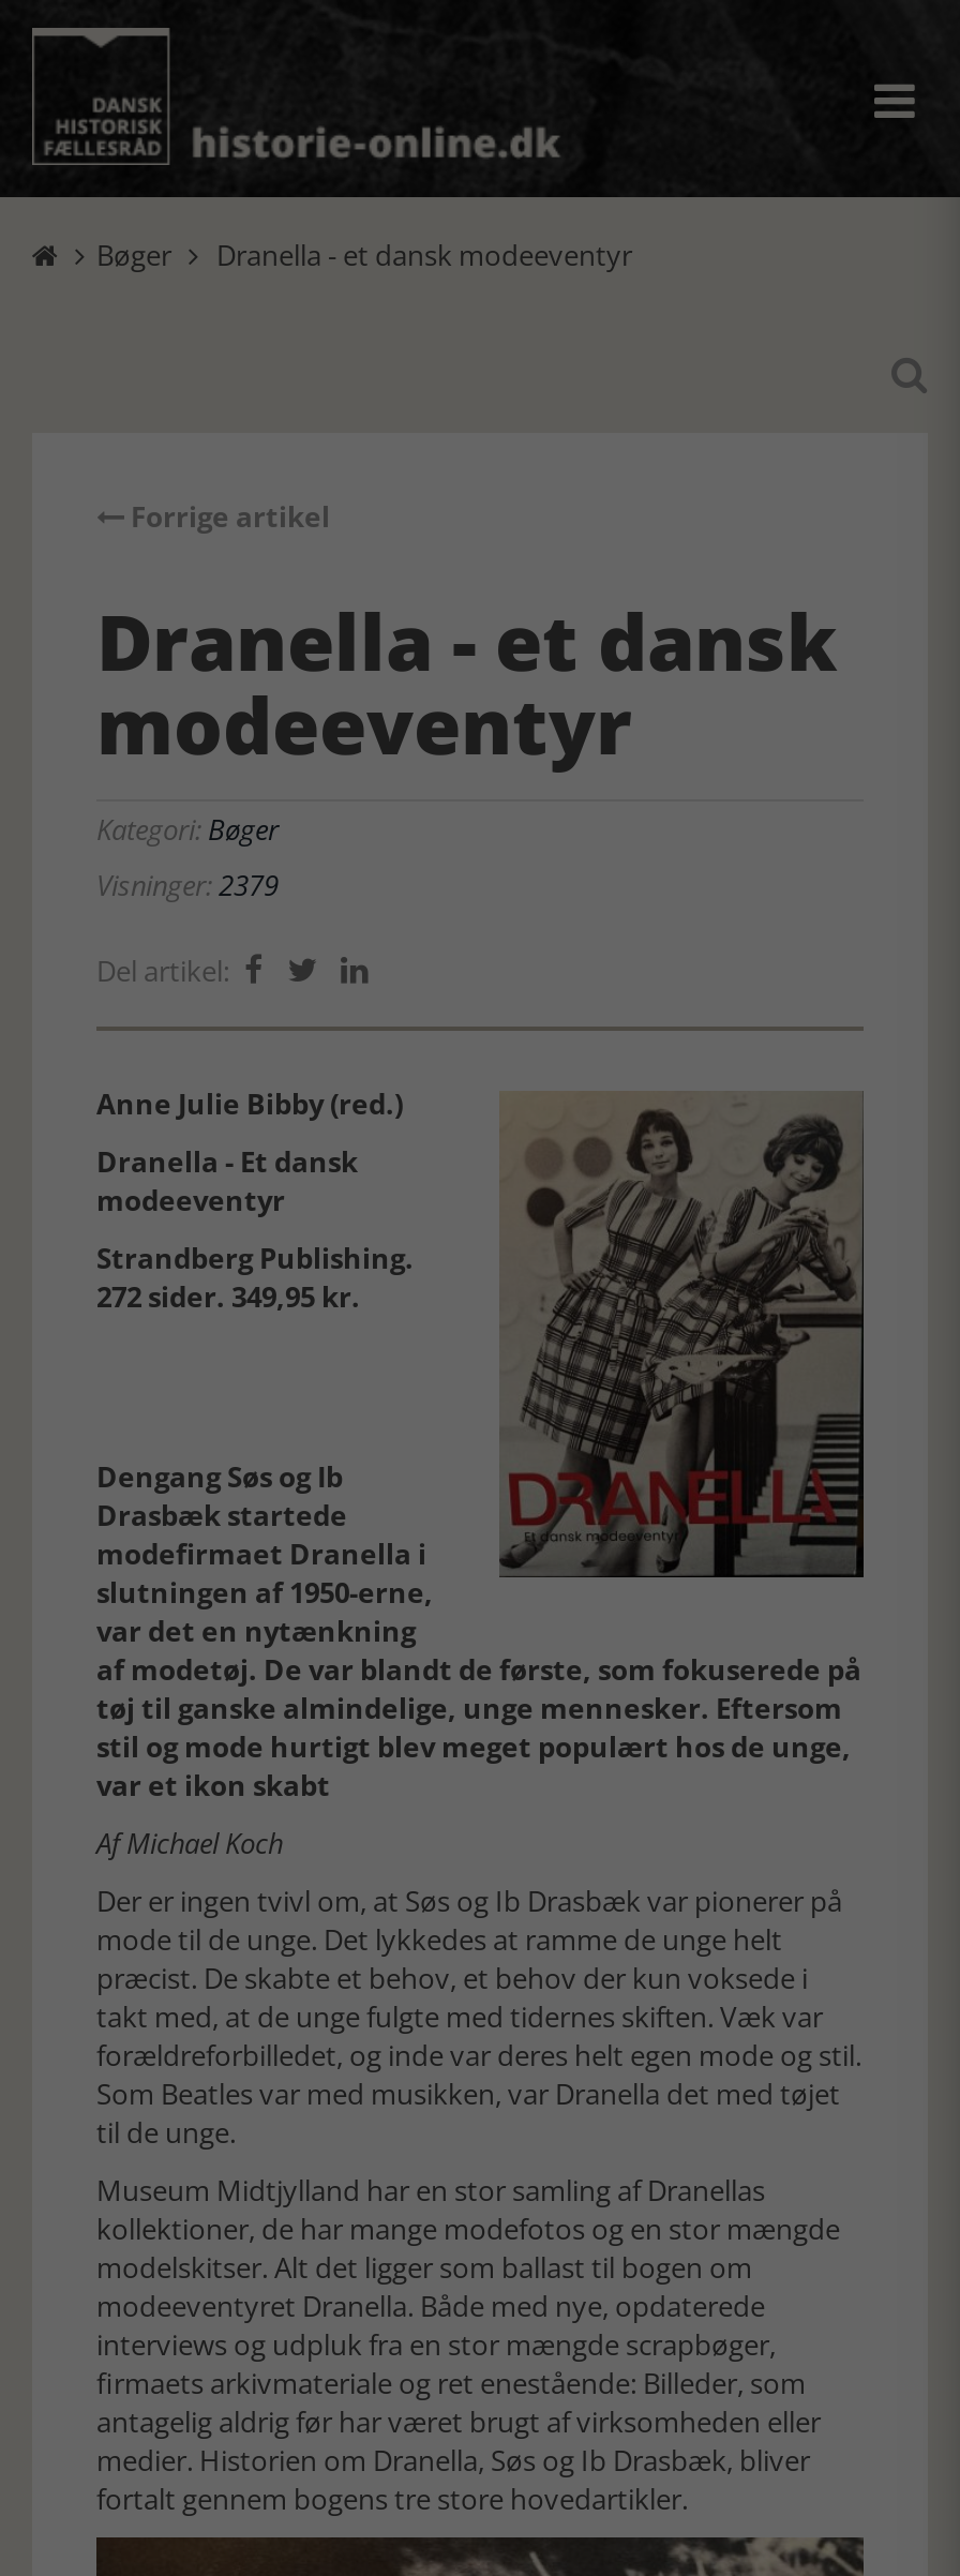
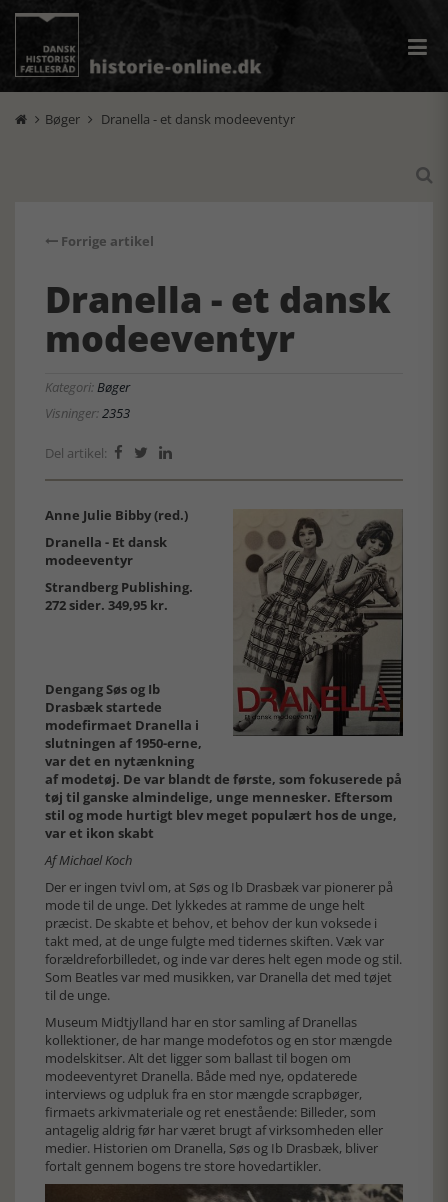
[96,866,279,904] Visninger: 2379 -> [45,404,130,422] Visninger: 2353

